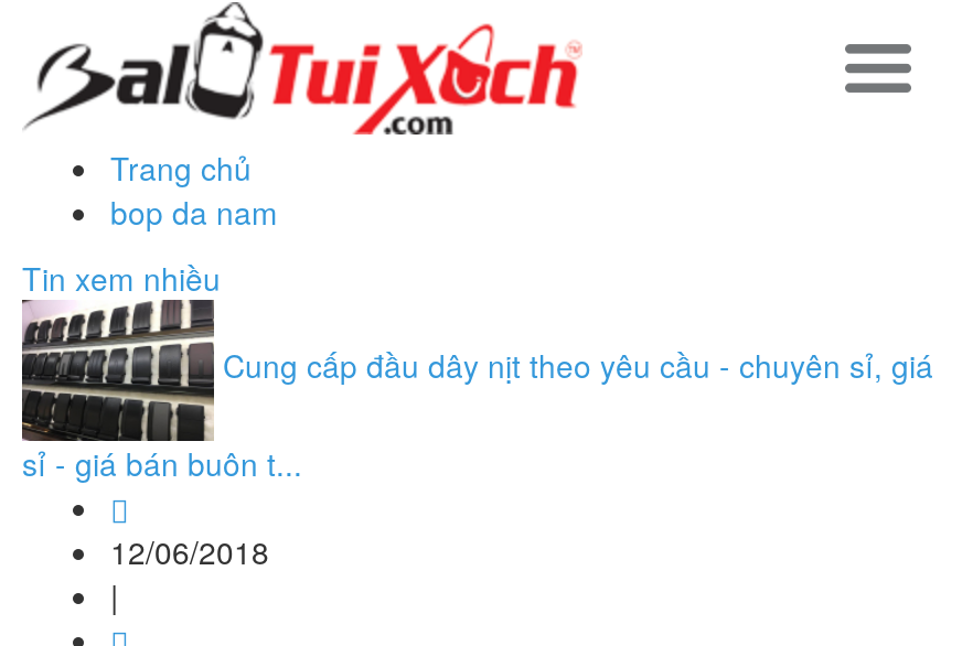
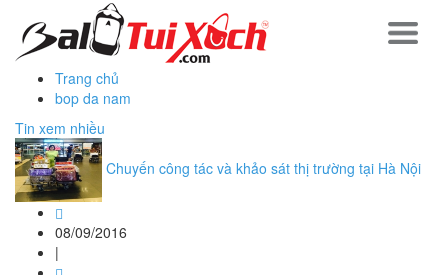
[20,306,933,573] [image] | Cung cấp đầu dây nịt theo yêu cầu - chuyên sỉ, giá | sỉ - giá bán buôn t... | 12/06/2018 -> [14,141,421,242] [image] | Chuyến công tác và khảo sát thị trường tại Hà Nội | 08/09/2016

